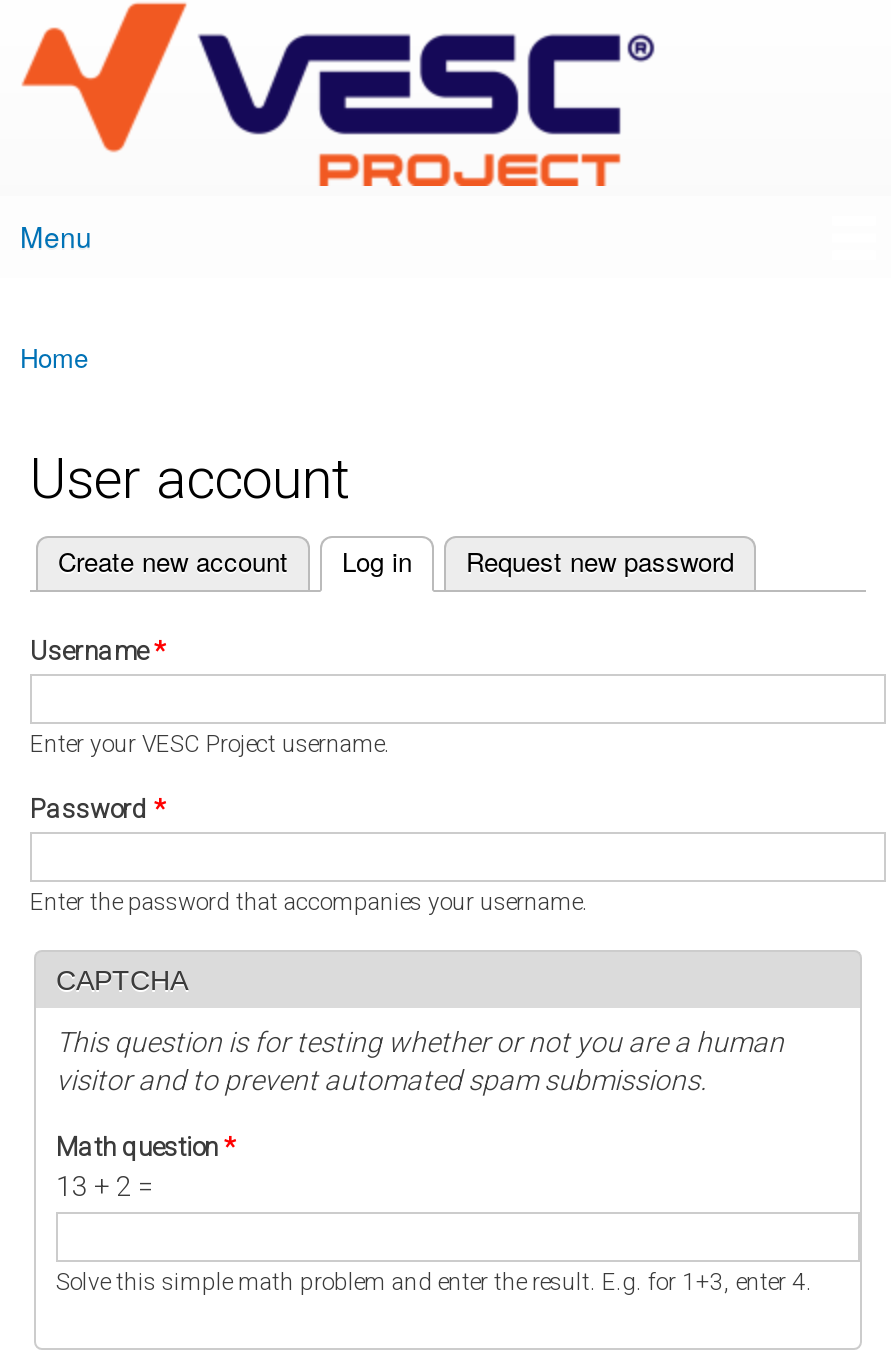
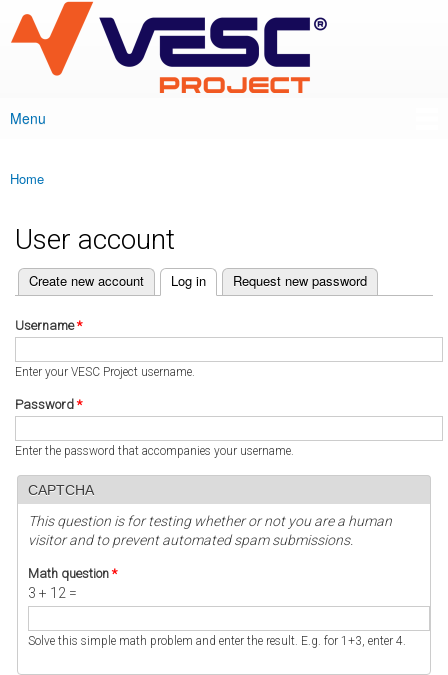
[56,1170,154,1202] 13 + 2 = -> [28,585,77,601] 3 + 12 =

